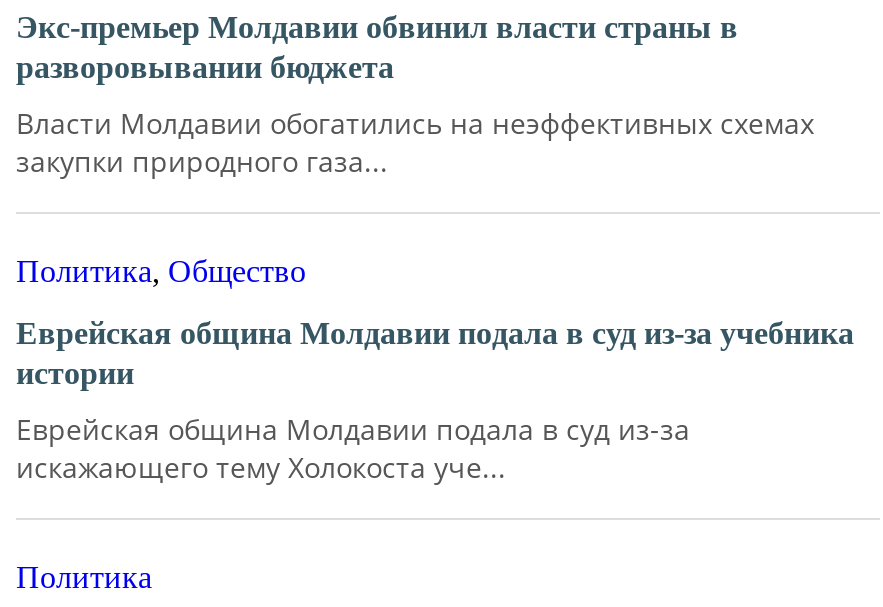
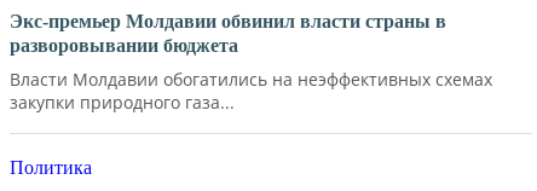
[16,253,854,487] Политика, Общество | Еврейская община Молдавии подала в суд из-за учебника | истории | Еврейская община Молдавии подала в суд из-за | искажающего тему Холокоста уче... -> none

